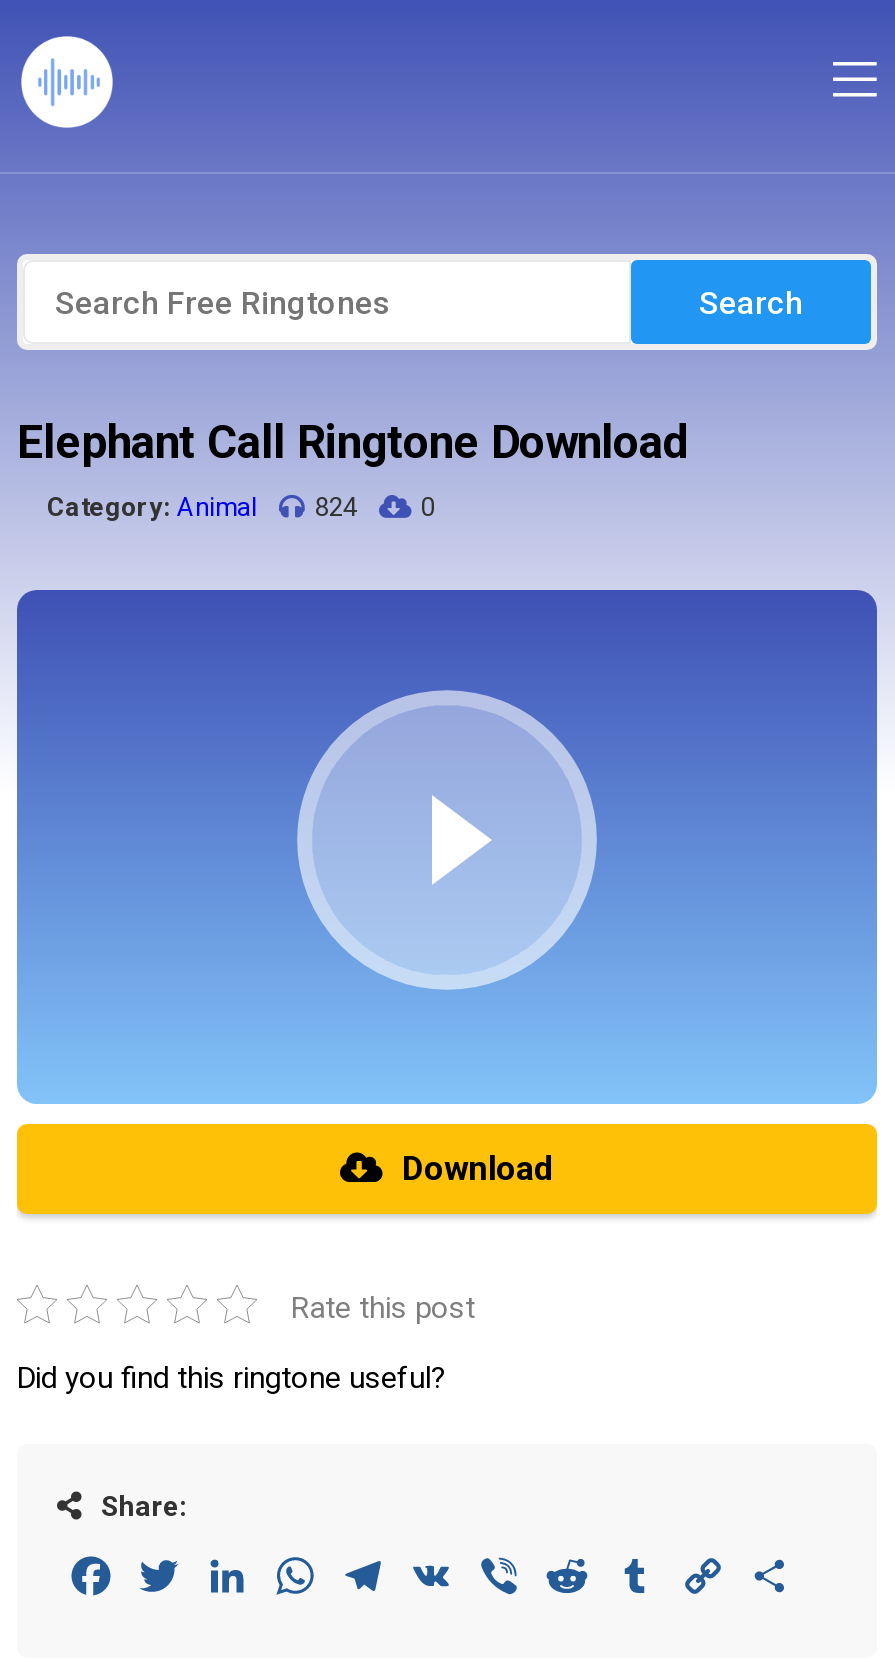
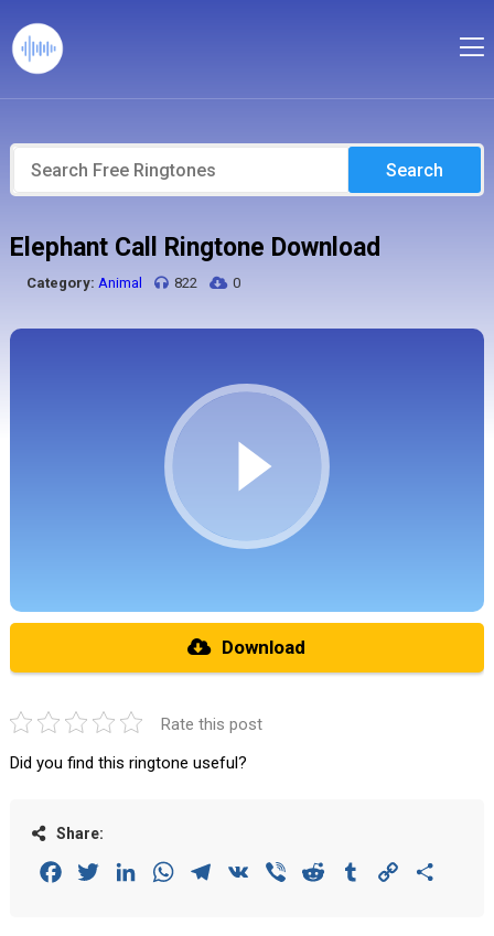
[47,492,357,522] Category: Animal 824 -> [26,275,197,291] Category: Animal 822

